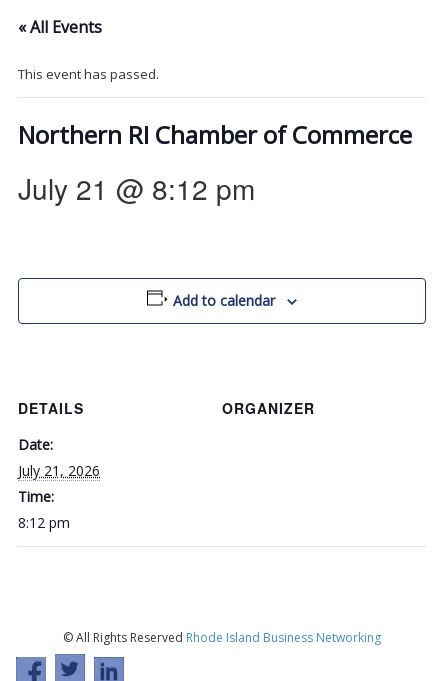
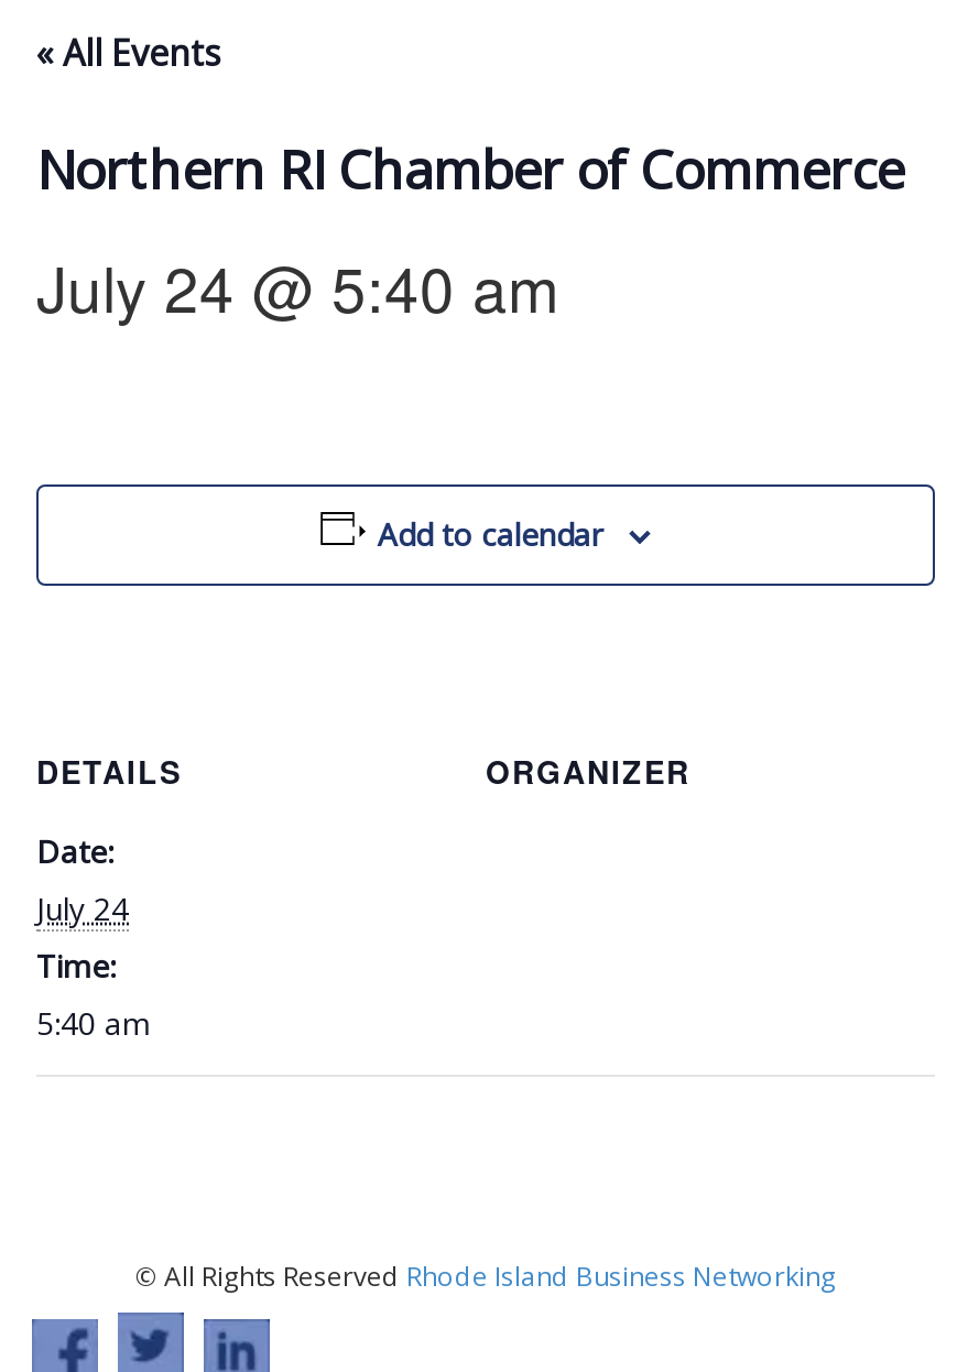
[18,65,159,83] This event has passed. -> none
[18,168,255,208] July 21 @ 8:12 pm -> [36,242,558,330] July 24 @ 5:40 am
[18,461,100,480] July 21, 2026 -> [36,888,129,929] July 24
[18,513,70,532] 8:12 pm -> [36,1002,151,1044] 5:40 am

